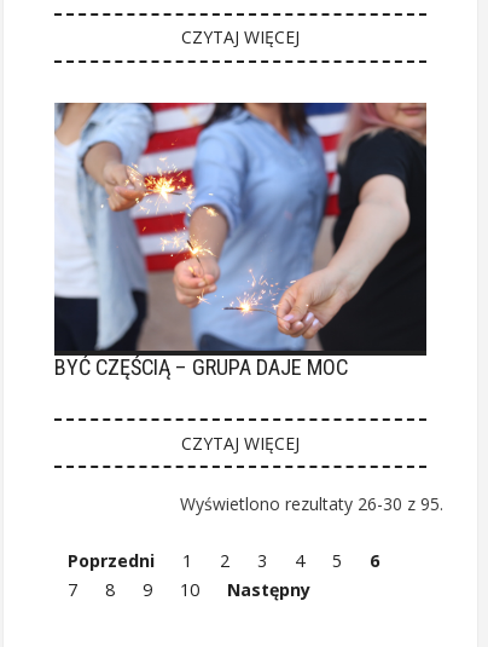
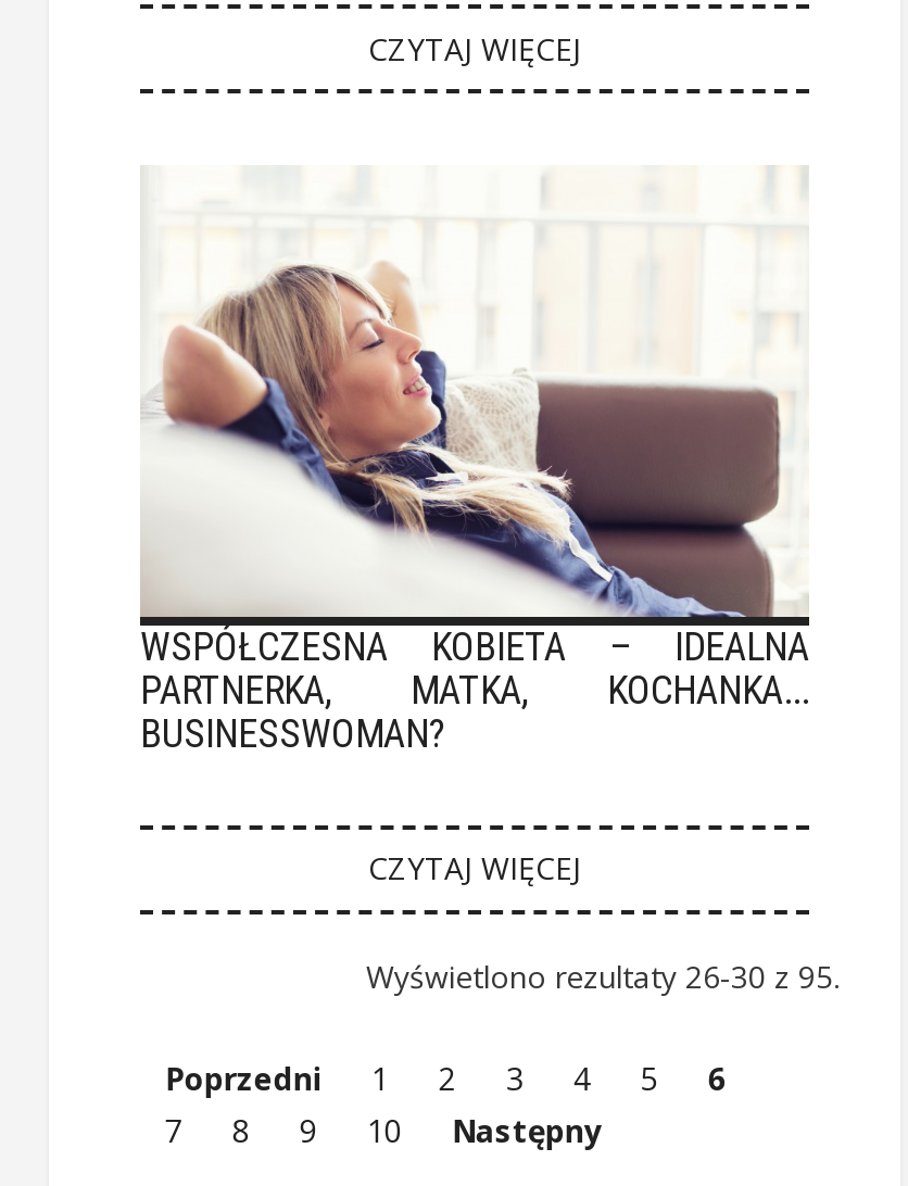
[54,102,428,297] [image] -> [140,168,809,607] [image]
[54,354,348,380] BYĆ CZĘŚCIĄ – GRUPA DAJE MOC -> [140,623,809,755] WSPÓŁCZESNA KOBIETA – IDEALNA | PARTNERKA, MATKA, KOCHANKA... | BUSINESSWOMAN?

